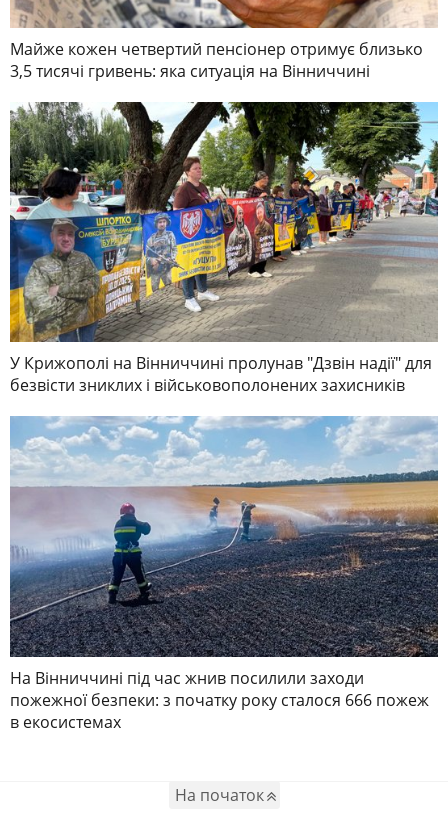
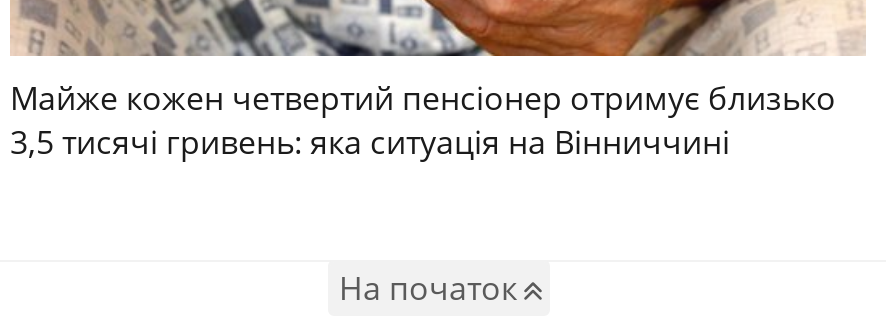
[9,101,439,396] [image] | У Крижополі на Вінниччині пролунав "Дзвін надії" для | безвісти зниклих і військовополонених захисників -> none
[9,415,439,733] [image] | На Вінниччині під час жнив посилили заходи | пожежної безпеки: з початку року сталося 666 пожеж | в екосистемах -> none

